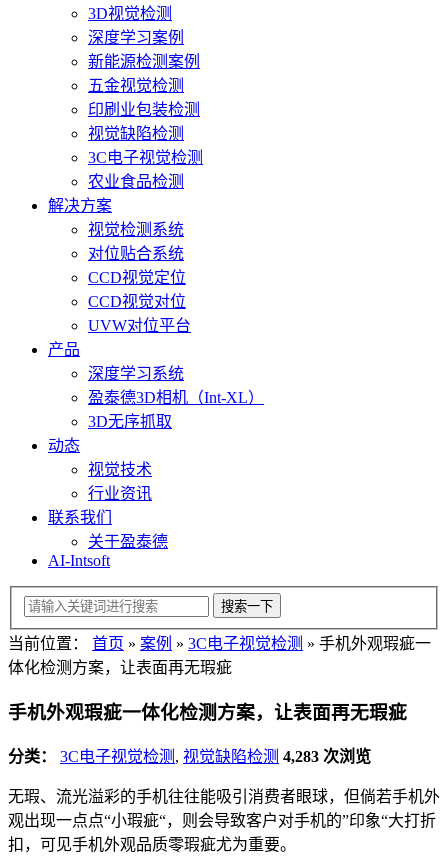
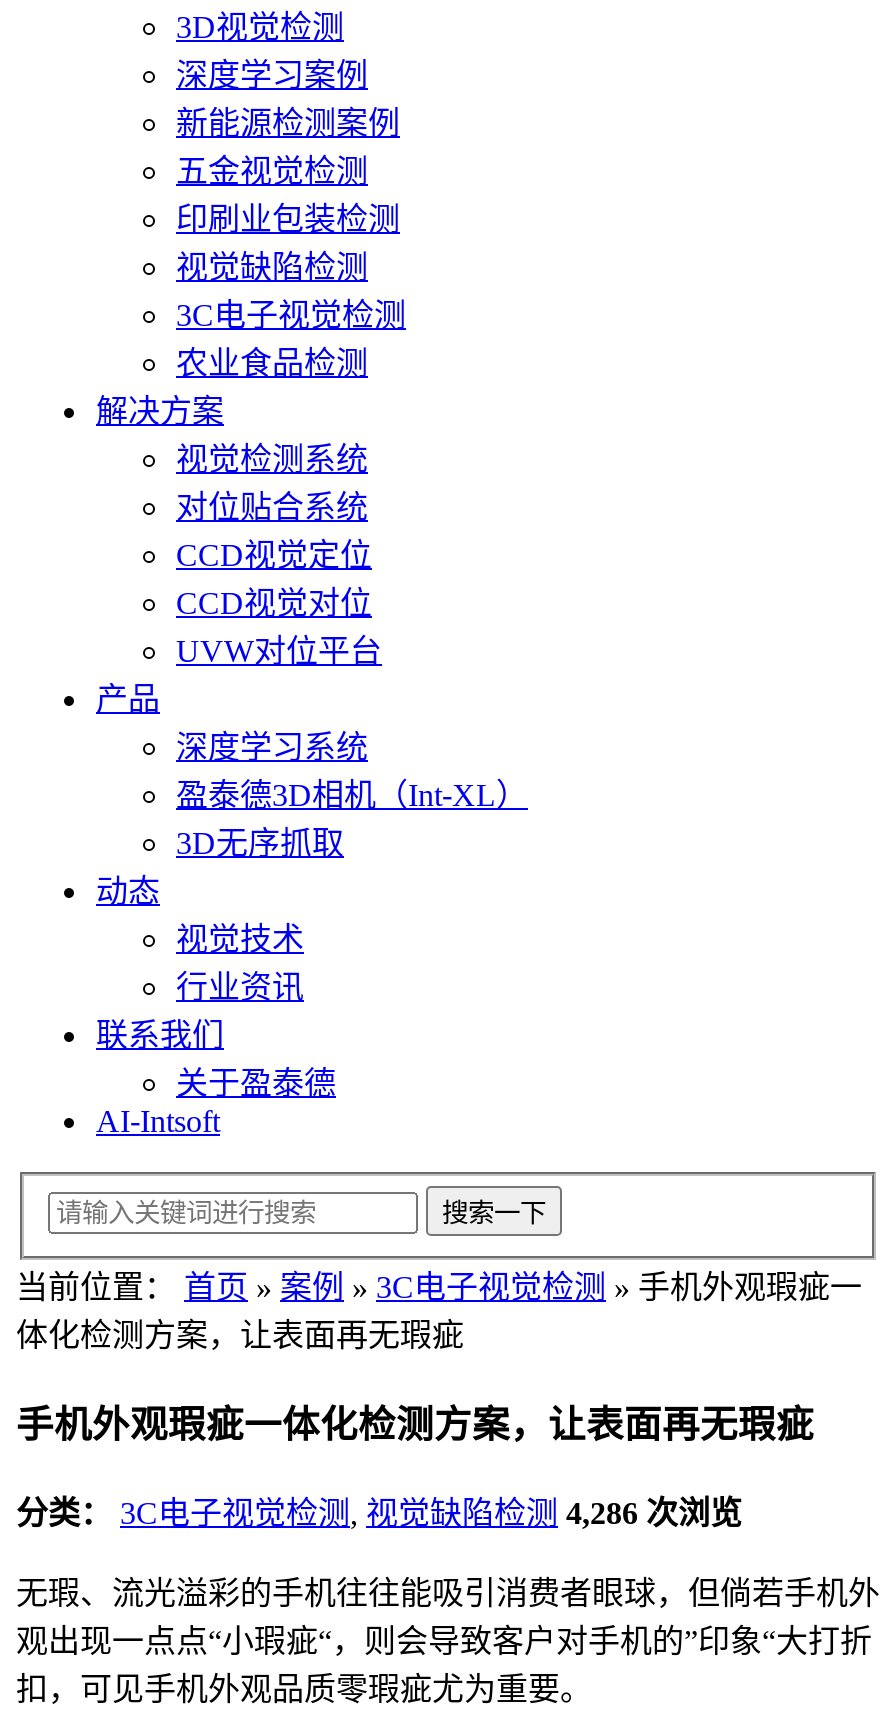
[8,748,371,765] 分类： 3C电子视觉检测,视觉缺陷检测 4,283 次浏览 -> [16,1495,742,1529] 分类： 3C电子视觉检测,视觉缺陷检测 4,286 次浏览

